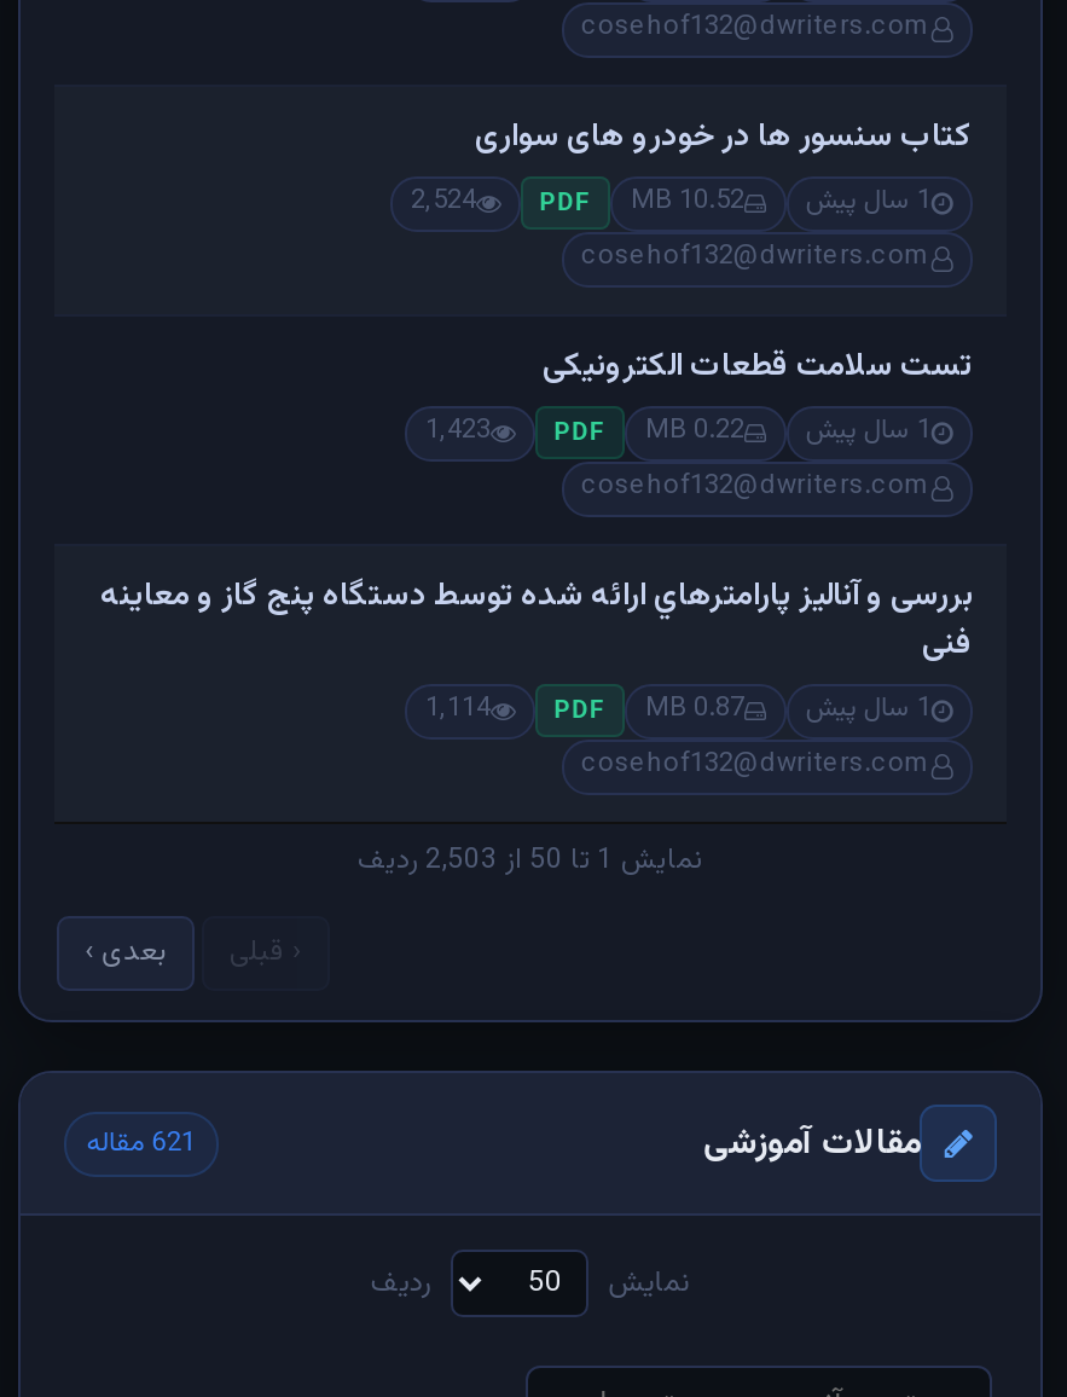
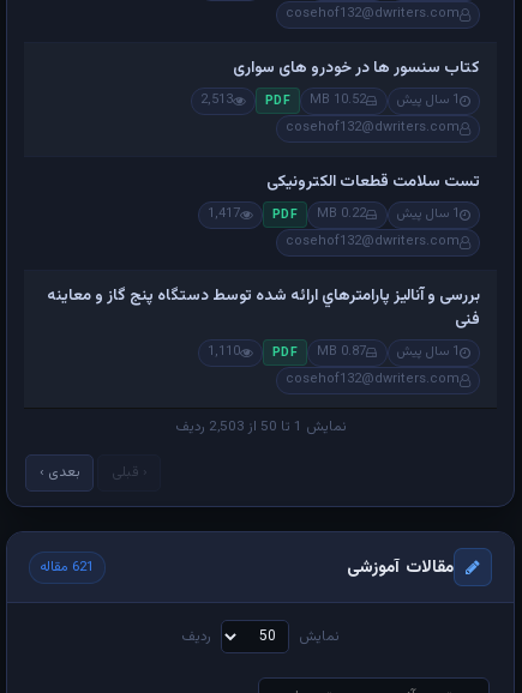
[411,182,591,224] 2,524 PDF -> [201,90,291,111] 2,513 PDF
[425,411,606,454] 1,423 PDF -> [208,204,298,225] 1,417 PDF
[425,689,606,732] 1,114 PDF -> [208,342,298,363] 1,110 PDF

